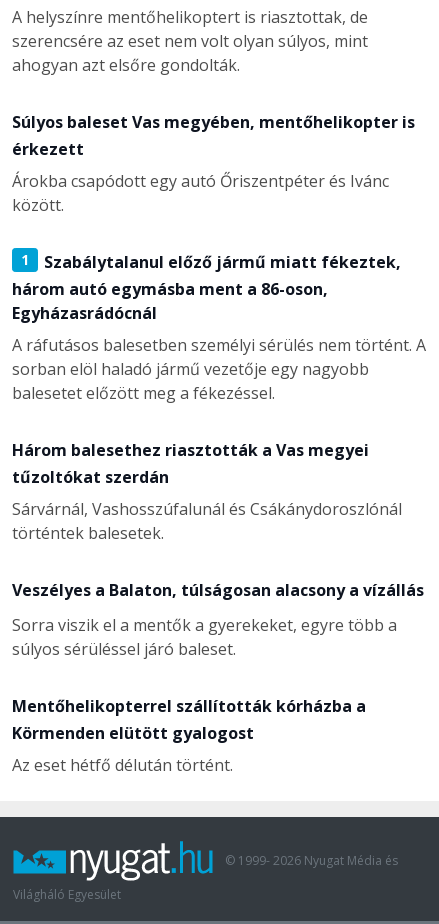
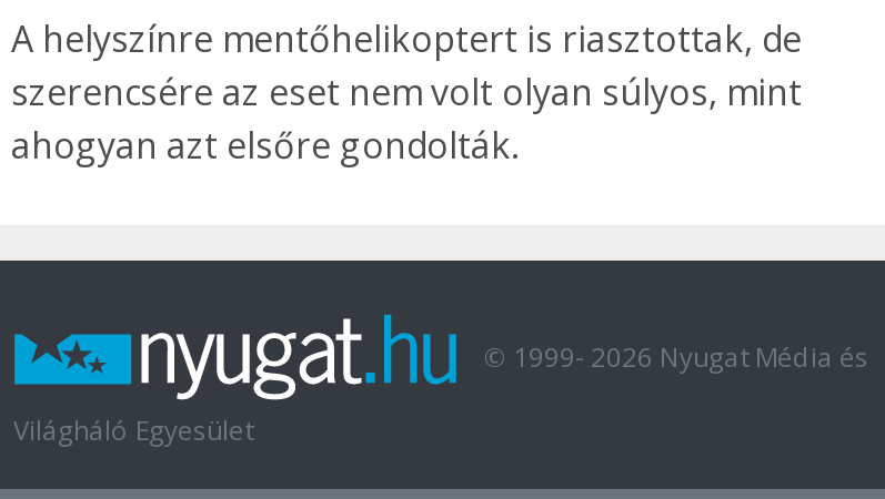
[12,111,426,776] Súlyos baleset Vas megyében, mentőhelikopter is | érkezett | Árokba csapódott egy autó Őriszentpéter és Ivánc | között. | 1 | Szabálytalanul előző jármű miatt fékeztek, | három autó egymásba ment a 86-oson, | Egyházasrádócnál | A ráfutásos balesetben személyi sérülés nem történt. A | sorban elöl haladó jármű vezetője egy nagyobb | balesetet előzött meg a fékezéssel. | Három balesethez riasztották a Vas megyei | tűzoltókat szerdán | Sárvárnál, Vashosszúfalunál és Csákánydoroszlónál | történtek balesetek. | Veszélyes a Balaton, túlságosan alacsony a vízállás | Sorra viszik el a mentők a gyerekeket, egyre több a | súlyos sérüléssel járó baleset. | Mentőhelikopterrel szállították kórházba a | Körmenden elütött gyalogost | Az eset hétfő délután történt. -> none

